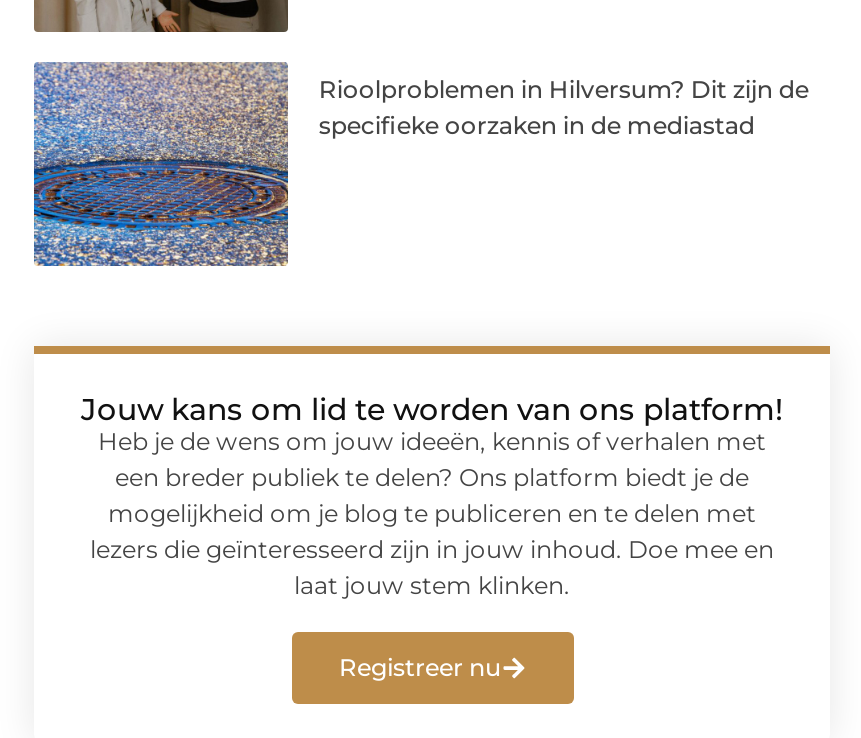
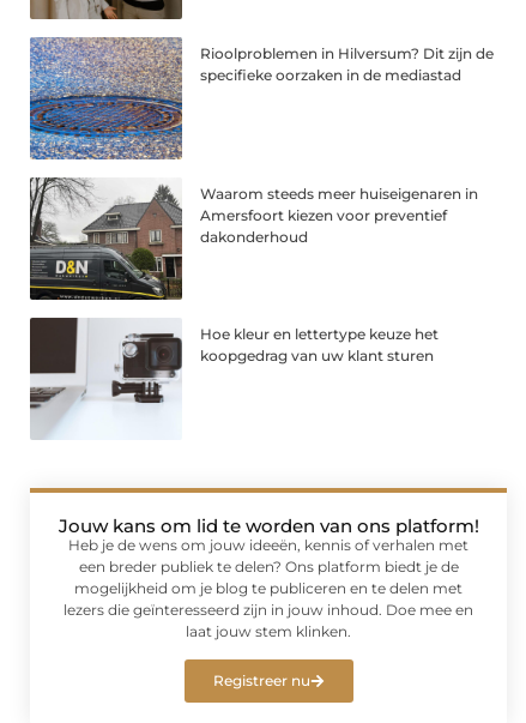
none -> [29,176,479,301] [image] | Waarom steeds meer huiseigenaren in | Amersfoort kiezen voor preventief | dakonderhoud
none -> [29,318,439,439] [image] | Hoe kleur en lettertype keuze het | koopgedrag van uw klant sturen

